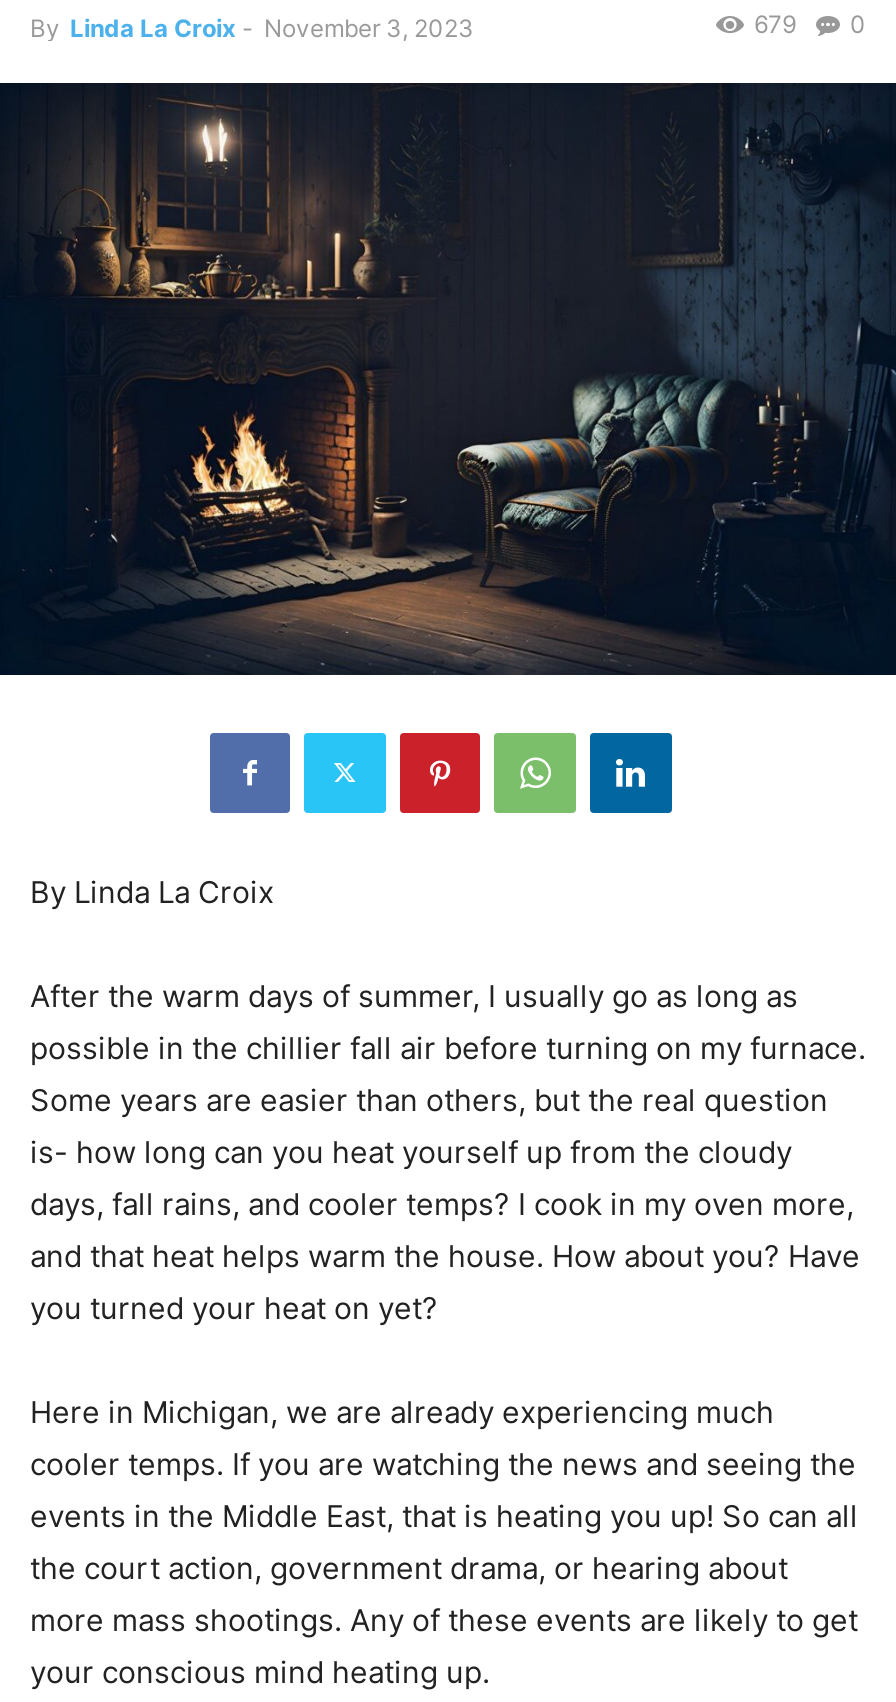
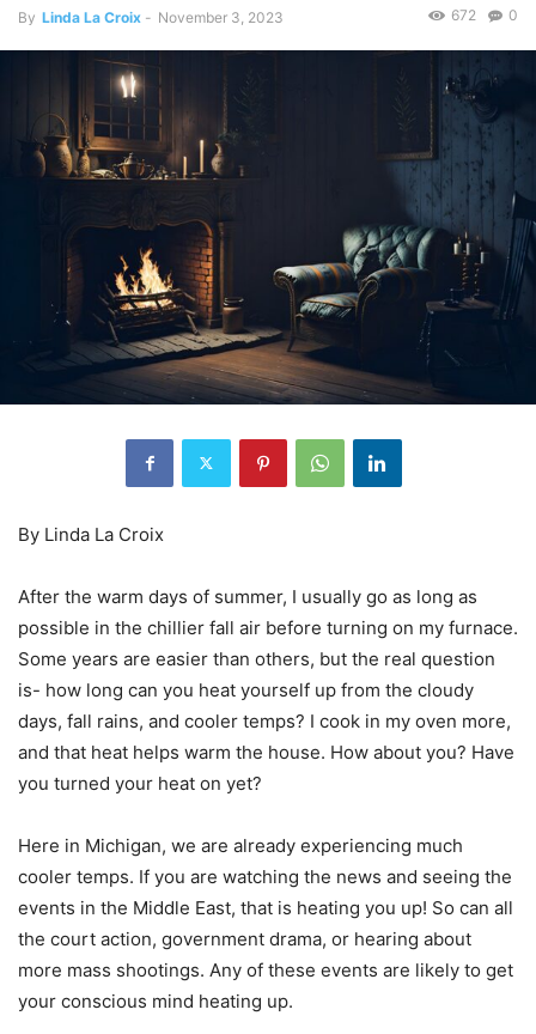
[754,9,866,39] 679 0 -> [451,6,518,24] 672 0

